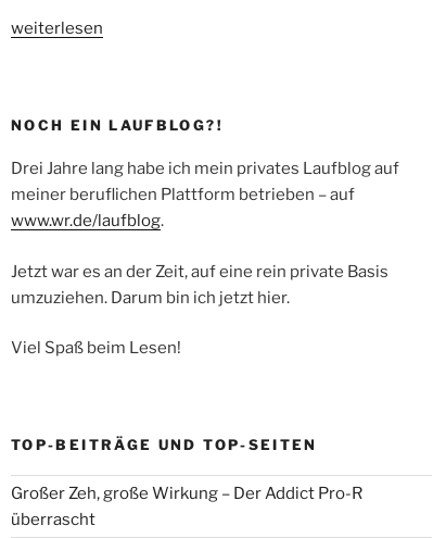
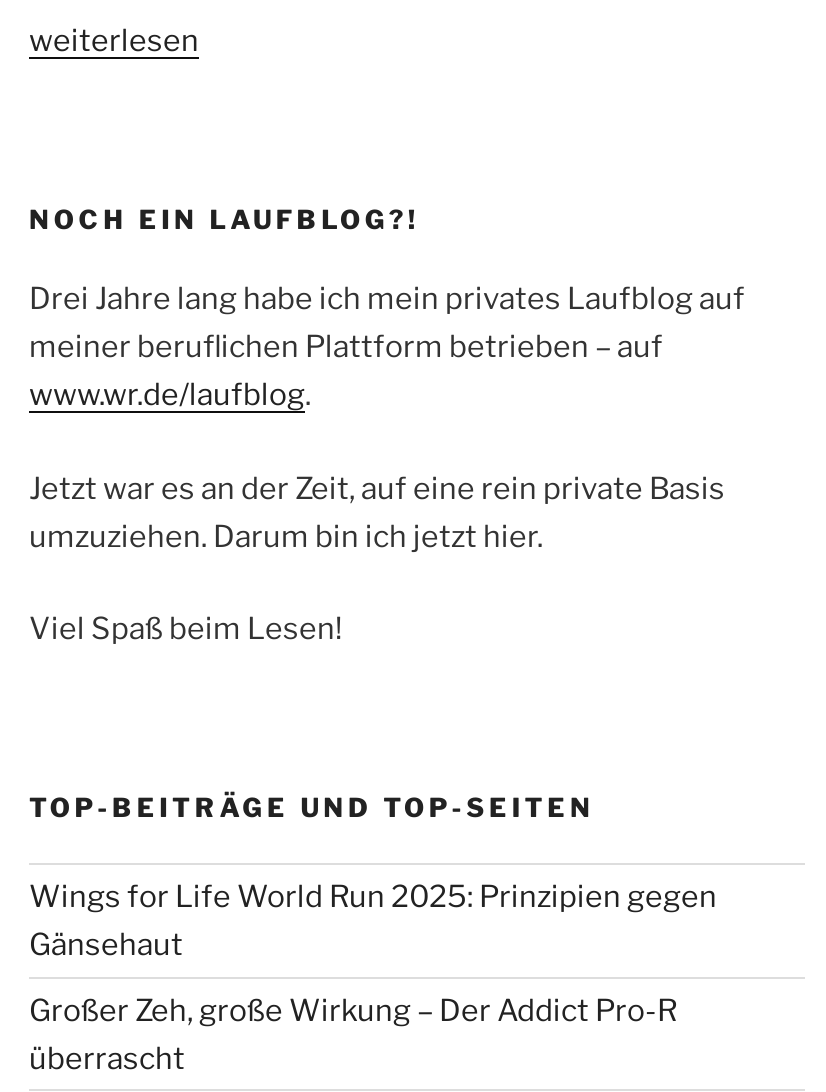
none -> [29,879,717,963] Wings for Life World Run 2025: Prinzipien gegen | Gänsehaut

